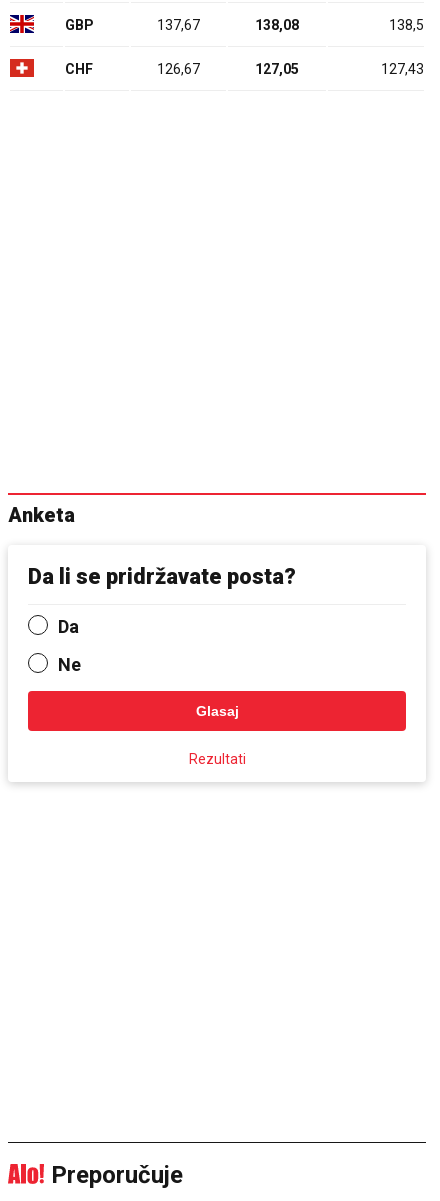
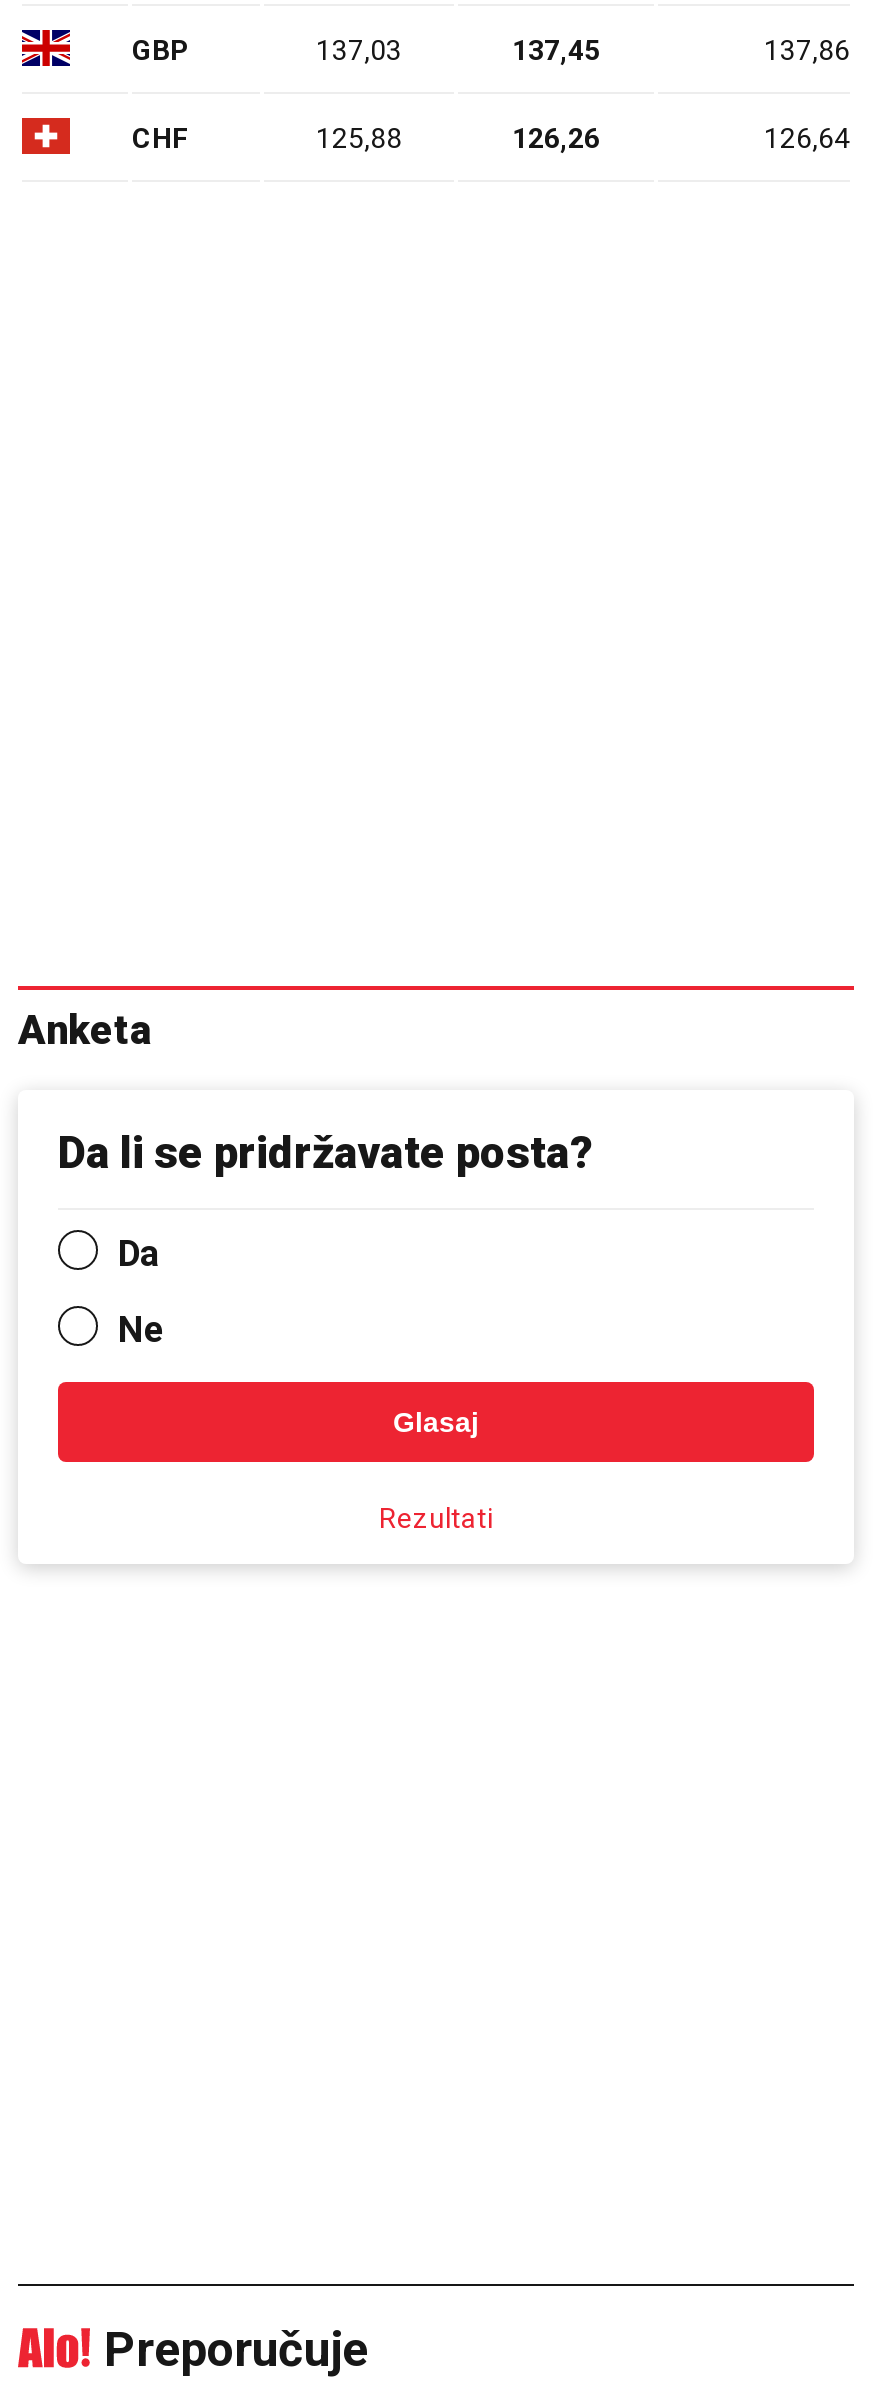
[157,16,200,32] 137,67 -> [316,33,402,65] 137,03
[255,16,299,32] 138,08 -> [512,33,600,65] 137,45
[389,16,424,32] 138,5 -> [764,33,850,65] 137,86
[157,60,200,76] 126,67 -> [316,121,402,153] 125,88
[255,60,299,76] 127,05 -> [512,121,600,153] 126,26
[381,60,424,76] 127,43 -> [764,121,850,153] 126,64

